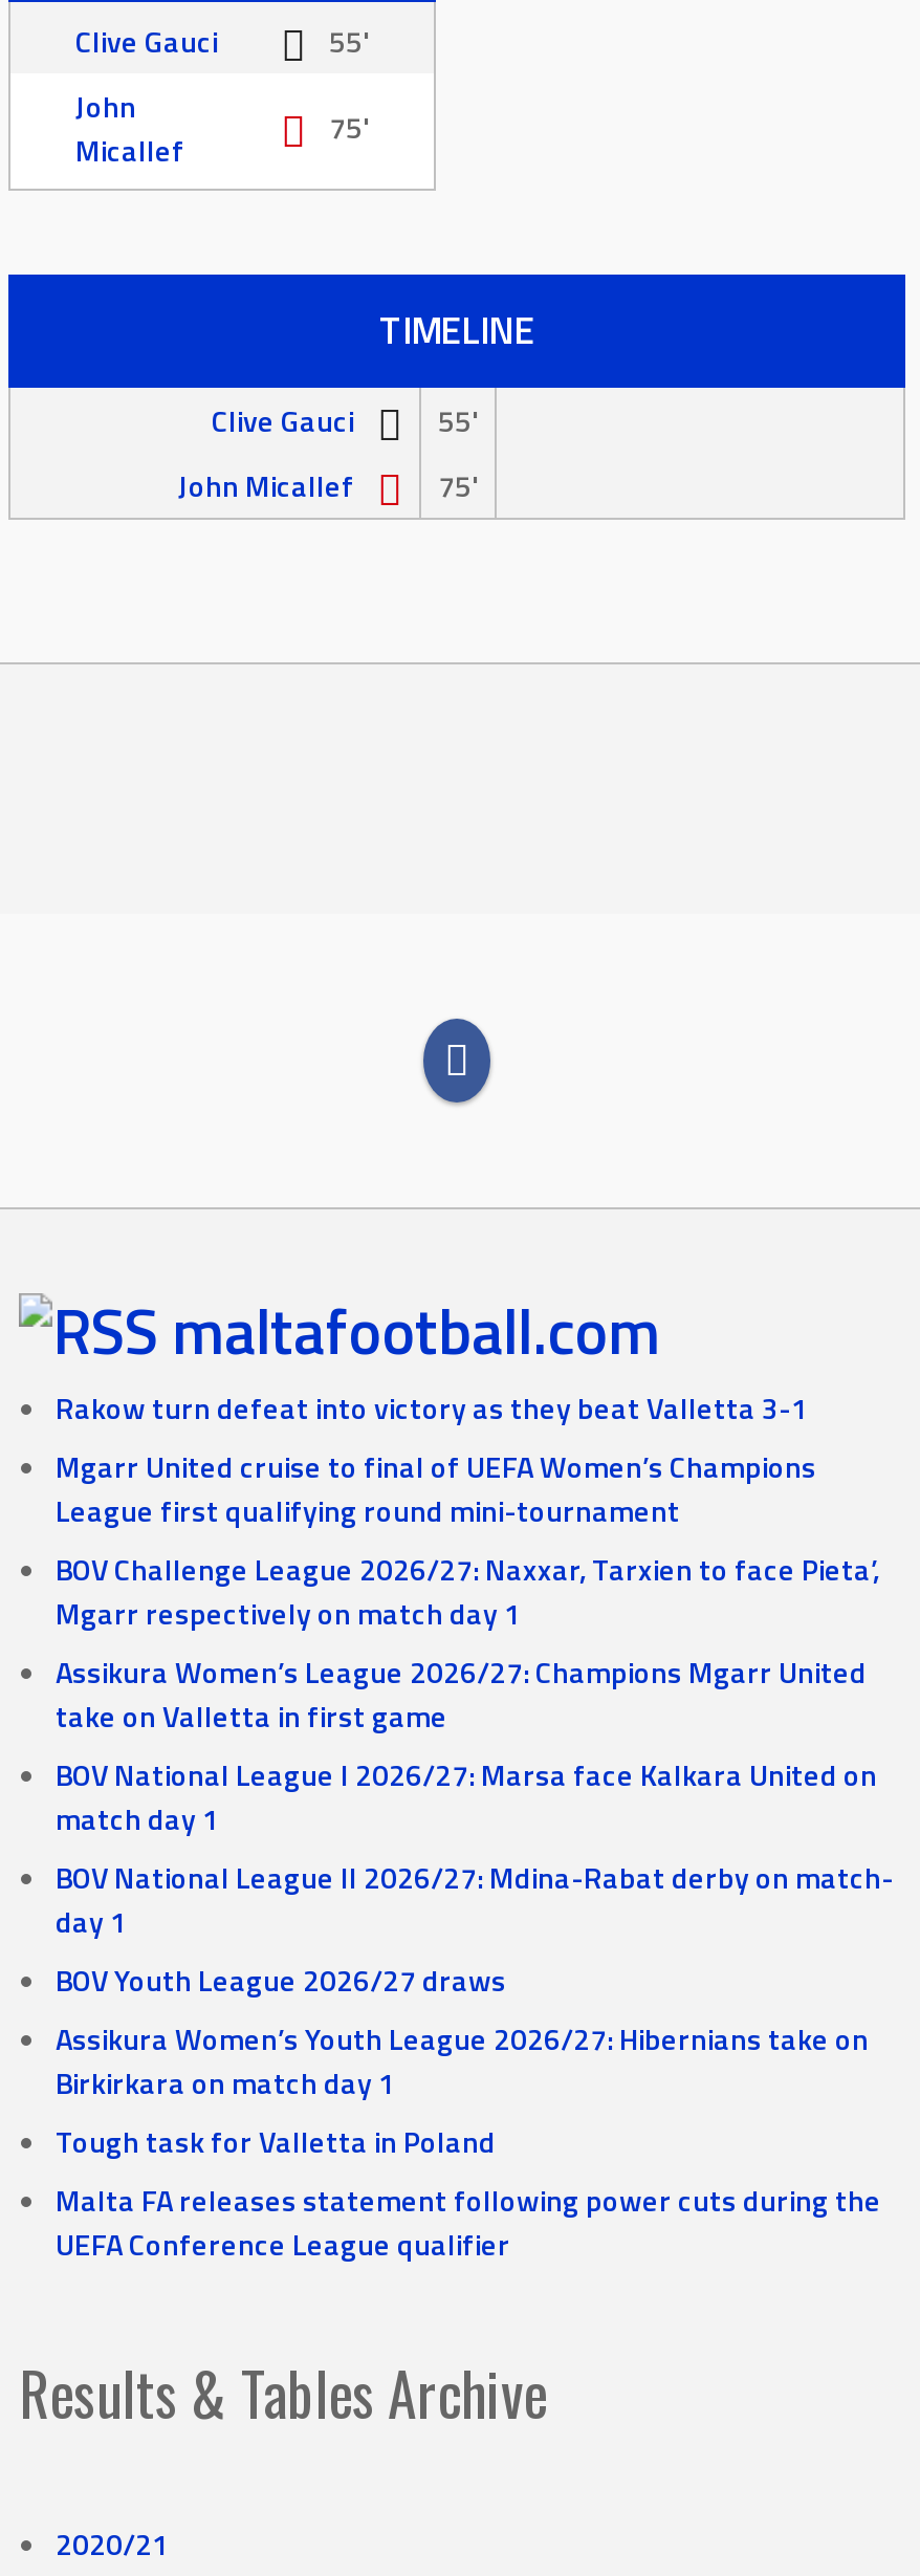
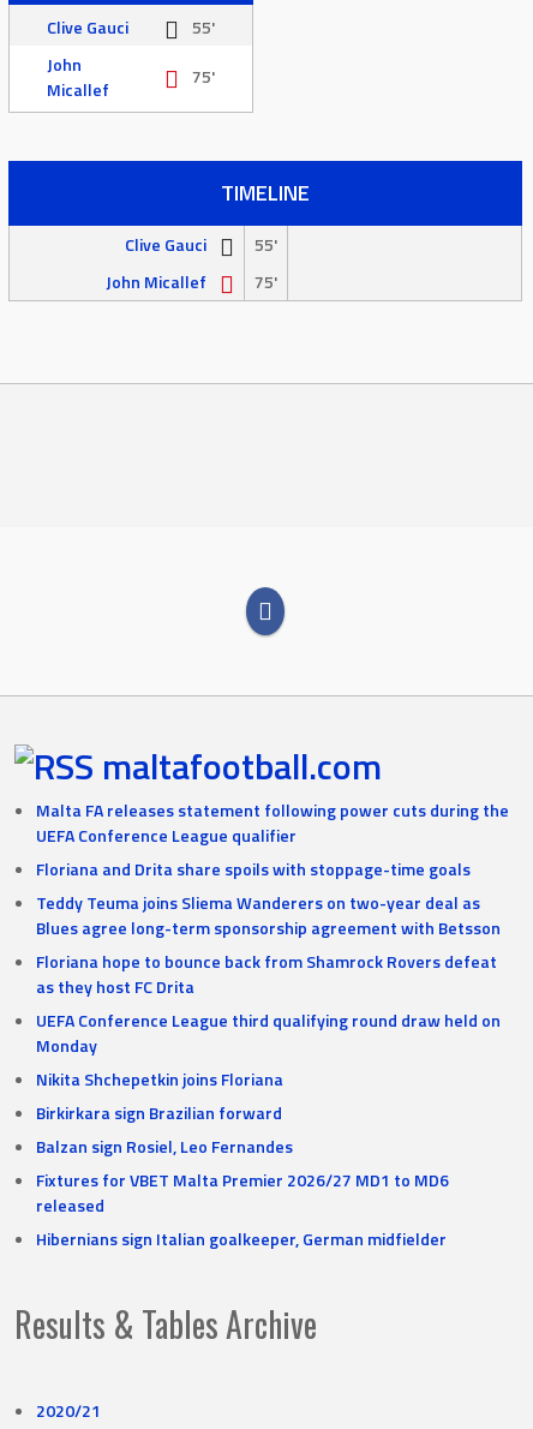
[56,1385,894,2163] Rakow turn defeat into victory as they beat Valletta 3-1 | Mgarr United cruise to final of UEFA Women’s Champions | League first qualifying round mini-tournament | BOV Challenge League 2026/27: Naxxar, Tarxien to face Pieta’, | Mgarr respectively on match day 1 | Assikura Women’s League 2026/27: Champions Mgarr United | take on Valletta in first game | BOV National League I 2026/27: Marsa face Kalkara United on | match day 1 | BOV National League II 2026/27: Mdina-Rabat derby on match- | day 1 | BOV Youth League 2026/27 draws | Assikura Women’s Youth League 2026/27: Hibernians take on | Birkirkara on match day 1 | Tough task for Valletta in Poland -> none
moved [56,2178,881,2266] -> [35,797,508,848]: Malta FA releases statement following power cuts during the | UEFA Conference League qualifier
none -> [35,856,500,1251] Floriana and Drita share spoils with stoppage-time goals | Teddy Teuma joins Sliema Wanderers on two-year deal as | Blues agree long-term sponsorship agreement with Betsson | Floriana hope to bounce back from Shamrock Rovers defeat | as they host FC Drita | UEFA Conference League third qualifying round draw held on | Monday | Nikita Shchepetkin joins Floriana | Birkirkara sign Brazilian forward | Balzan sign Rosiel, Leo Fernandes | Fixtures for VBET Malta Premier 2026/27 MD1 to MD6 | released | Hibernians sign Italian goalkeeper, German midfielder

